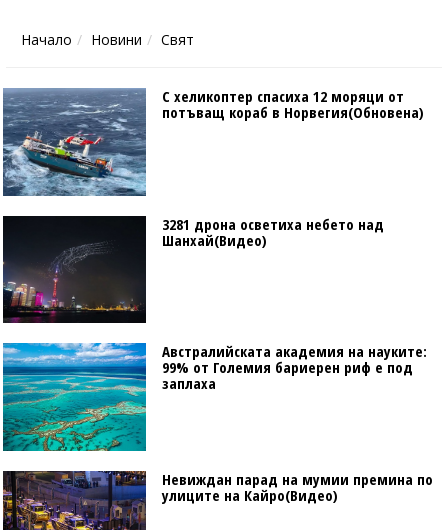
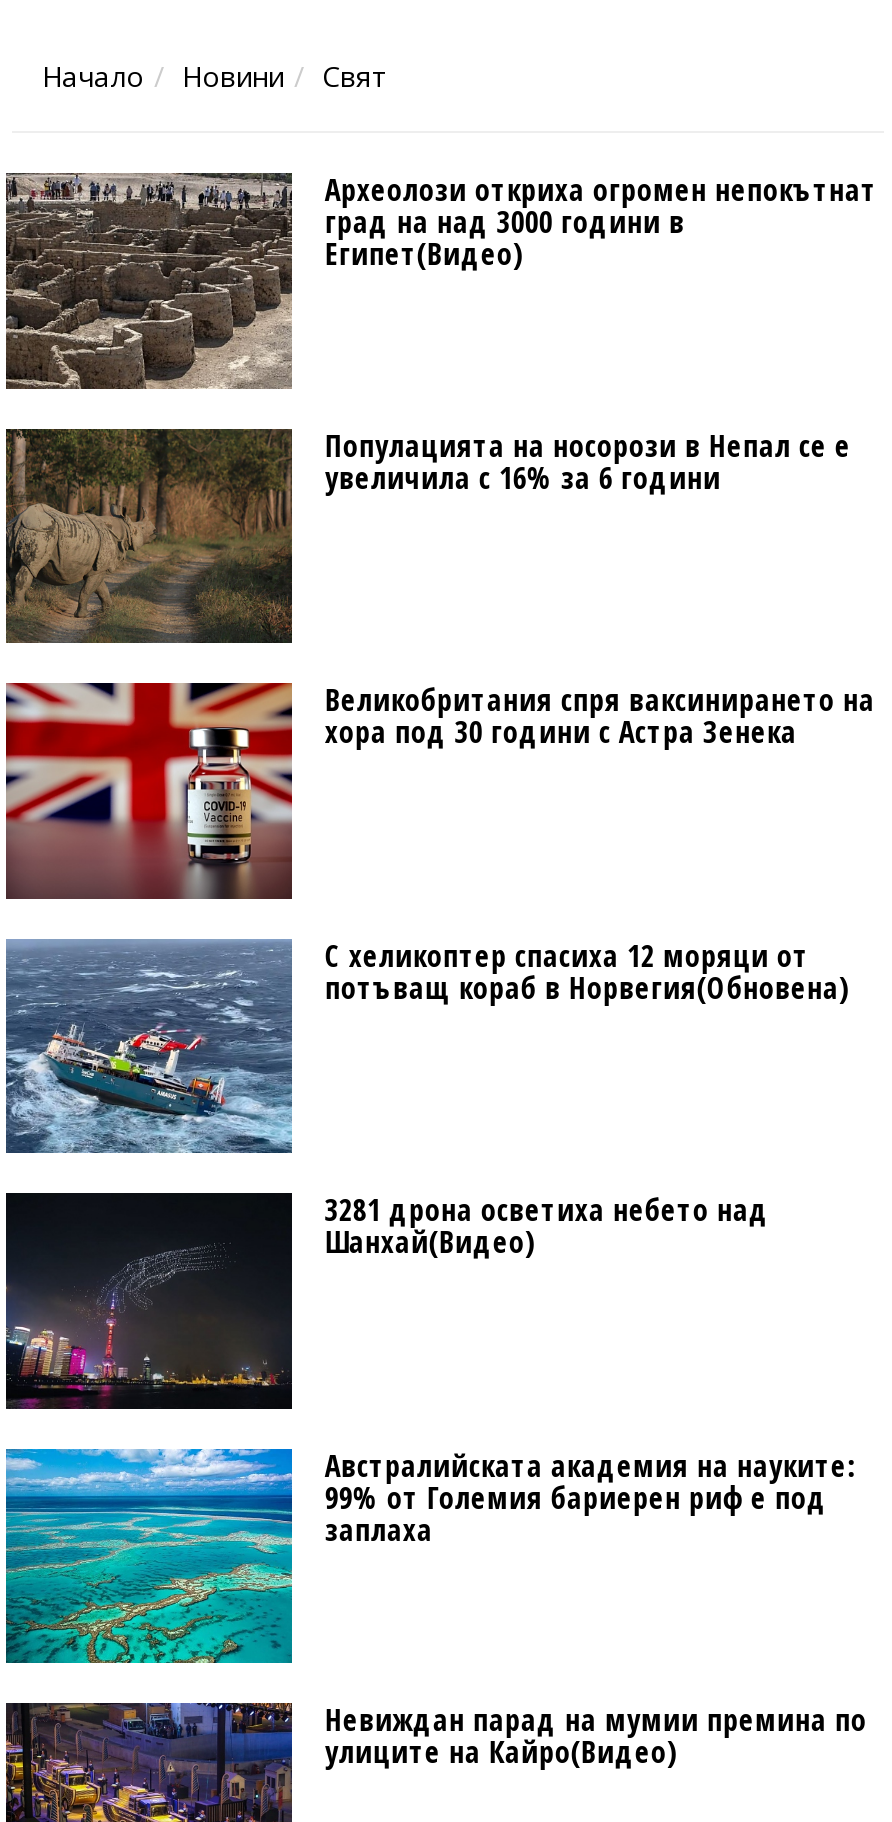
none -> [6,170,877,391] [image] | Археолози откриха огромен непокътнат | град на над 3000 години в | Египет(Видео)
none -> [6,425,851,643] [image] | Популацията на носорози в Непал се е | увеличила с 16% за 6 години
none -> [6,680,875,901] [image] | Великобритания спря ваксинирането на | хора под 30 години с Астра Зенека

